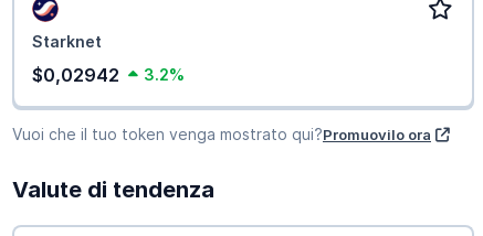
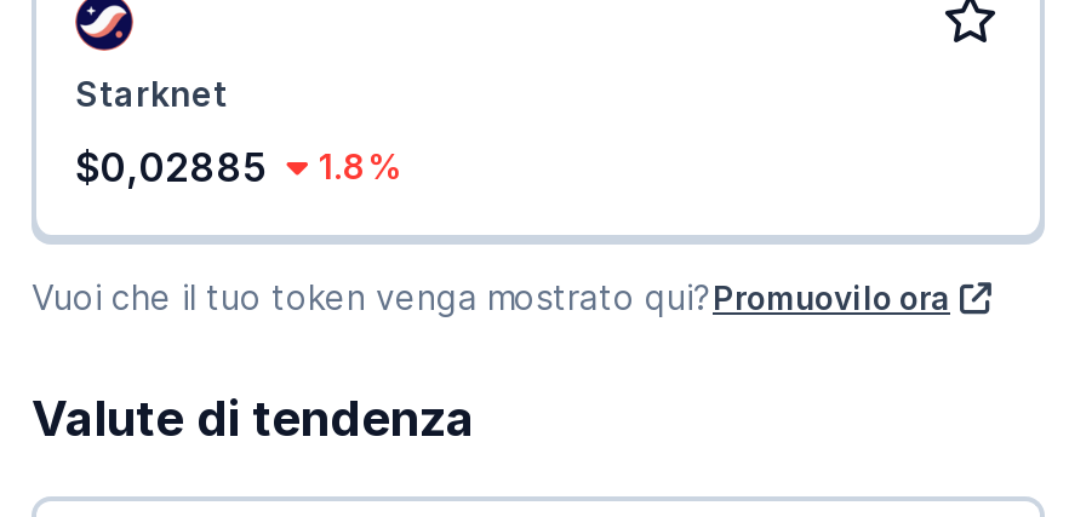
[32,64,119,86] $0,02942 -> [75,141,267,190] $0,02885
[143,65,184,84] 3.2% -> [319,144,401,185] 1.8%

